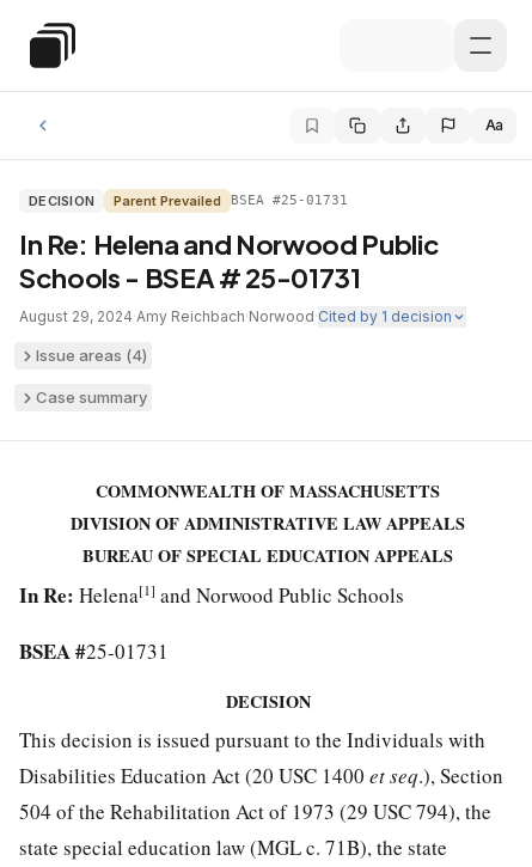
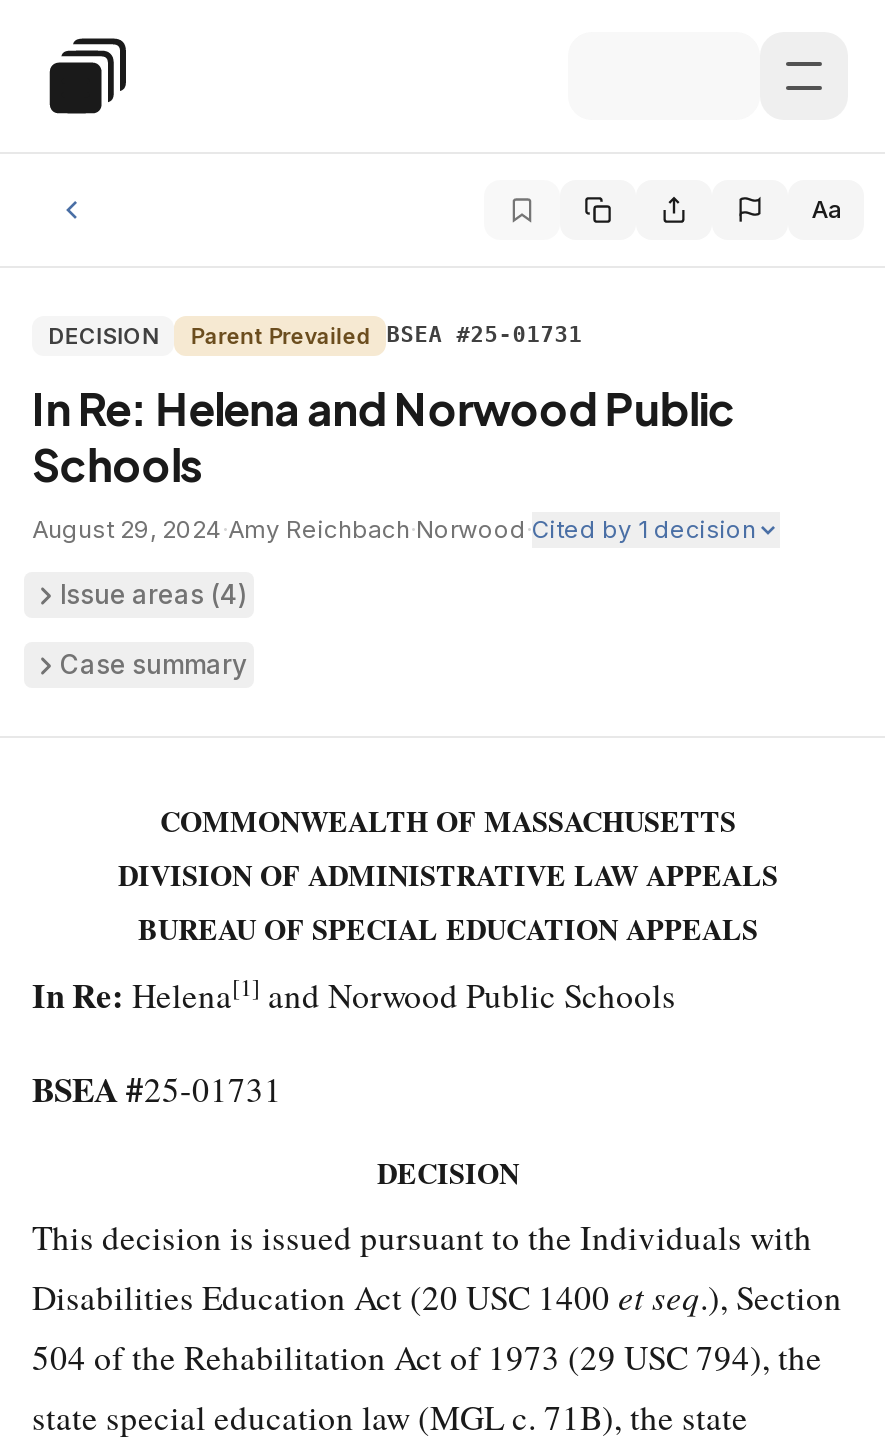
[19,261,361,294] Schools - BSEA # 25-01731 -> [32,436,201,492] Schools

